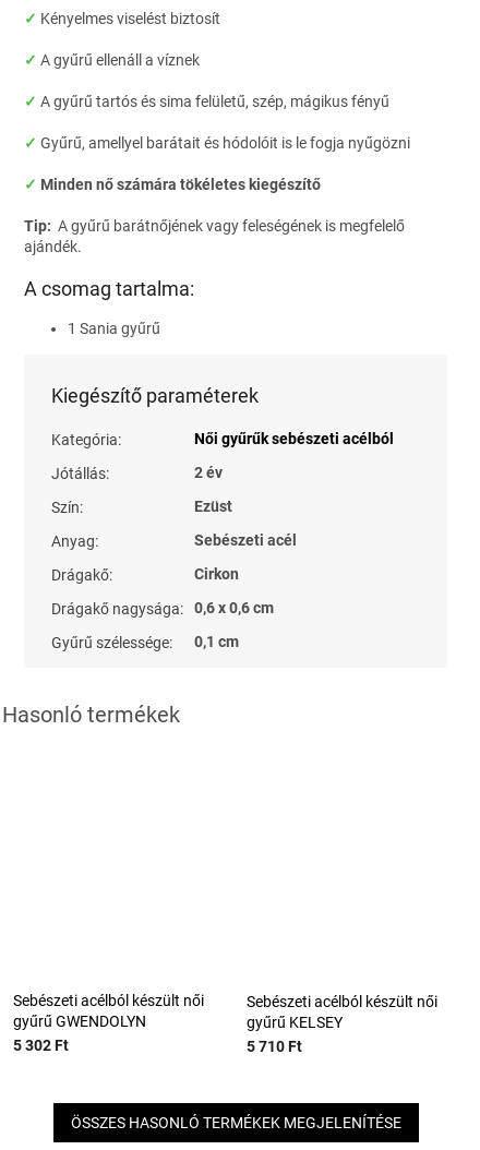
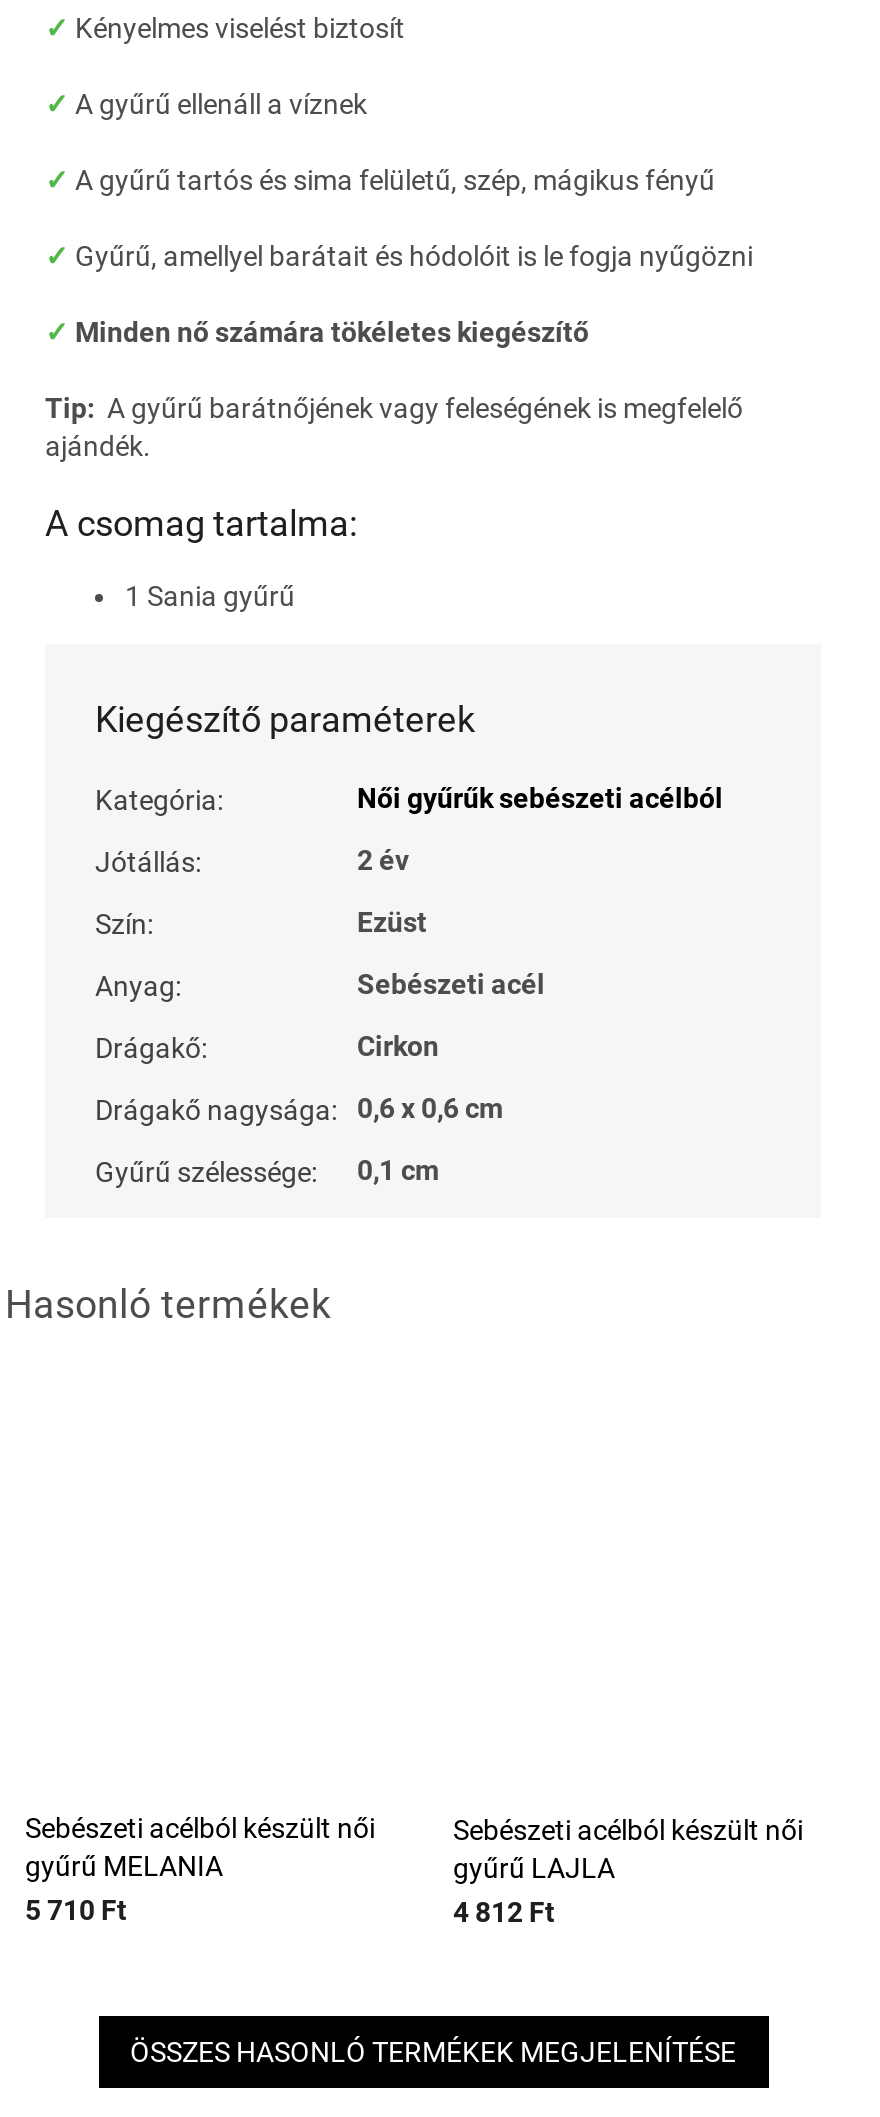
[13,1012,146,1030] gyűrű GWENDOLYN -> [25,1850,223,1882] gyűrű MELANIA
[247,1014,343,1031] gyűrű KELSEY -> [453,1852,615,1884] gyűrű LAJLA
[13,1036,69,1054] 5 302 Ft -> [25,1894,127,1926] 5 710 Ft
[247,1038,302,1055] 5 710 Ft -> [453,1896,555,1928] 4 812 Ft

